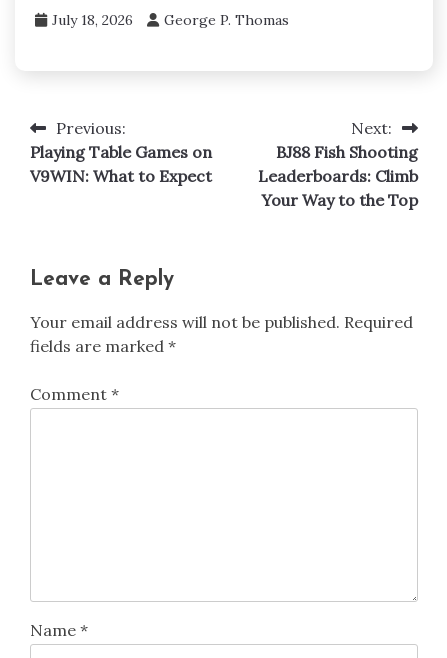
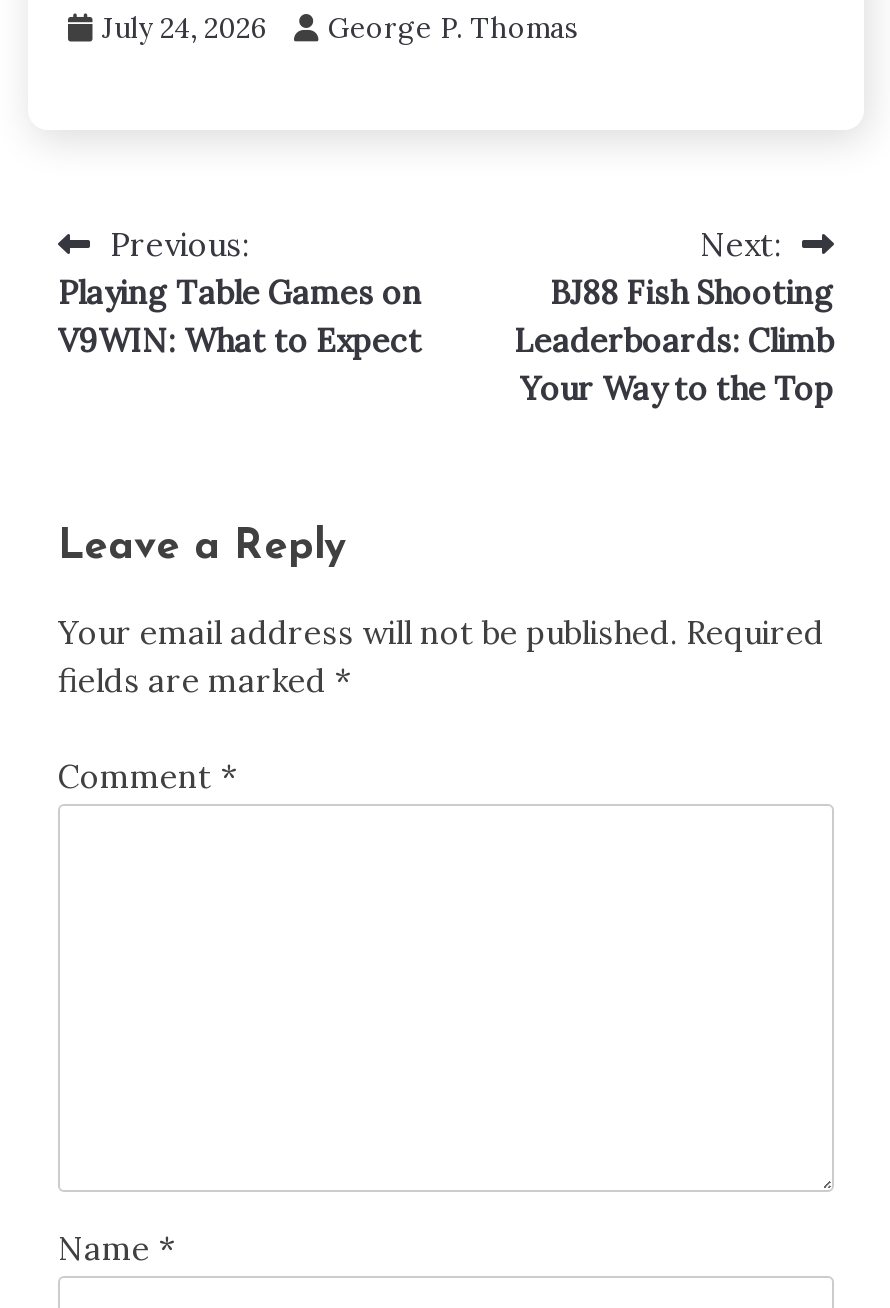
[52,10,289,28] July 18, 2026 George P. Thomas -> [102,9,578,45] July 24, 2026 George P. Thomas

